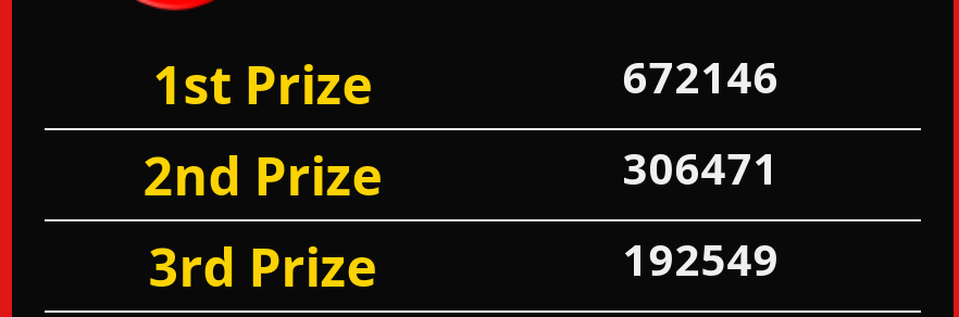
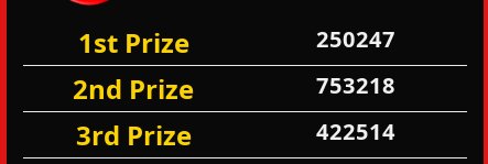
[623,49,779,107] 672146 -> [316,25,395,54] 250247
[623,140,779,198] 306471 -> [316,71,395,101] 753218
[623,231,779,290] 192549 -> [316,117,395,147] 422514

